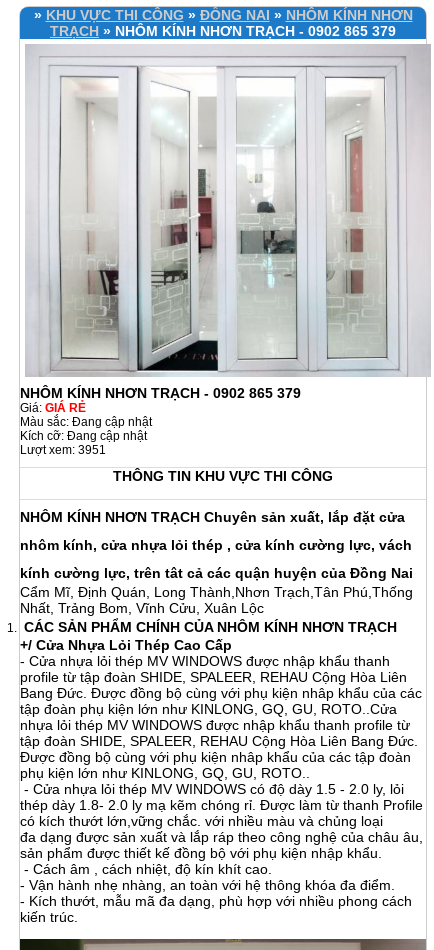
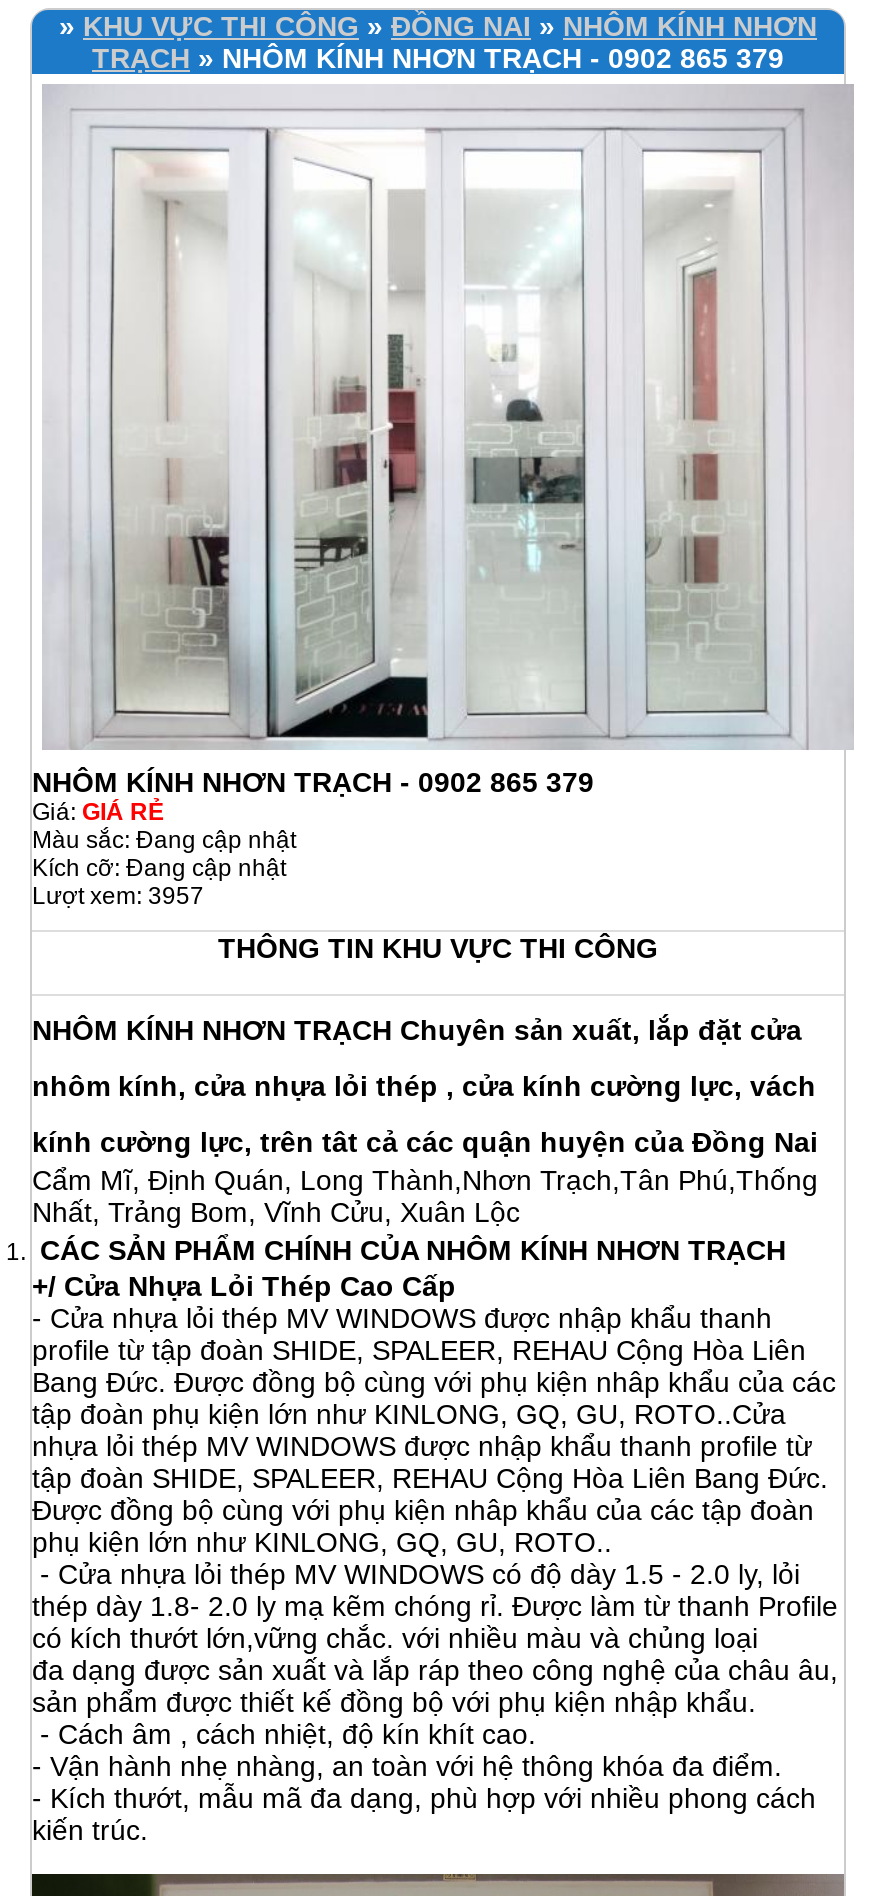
[20,443,106,457] Lượt xem: 3951 -> [32,883,204,911] Lượt xem: 3957

